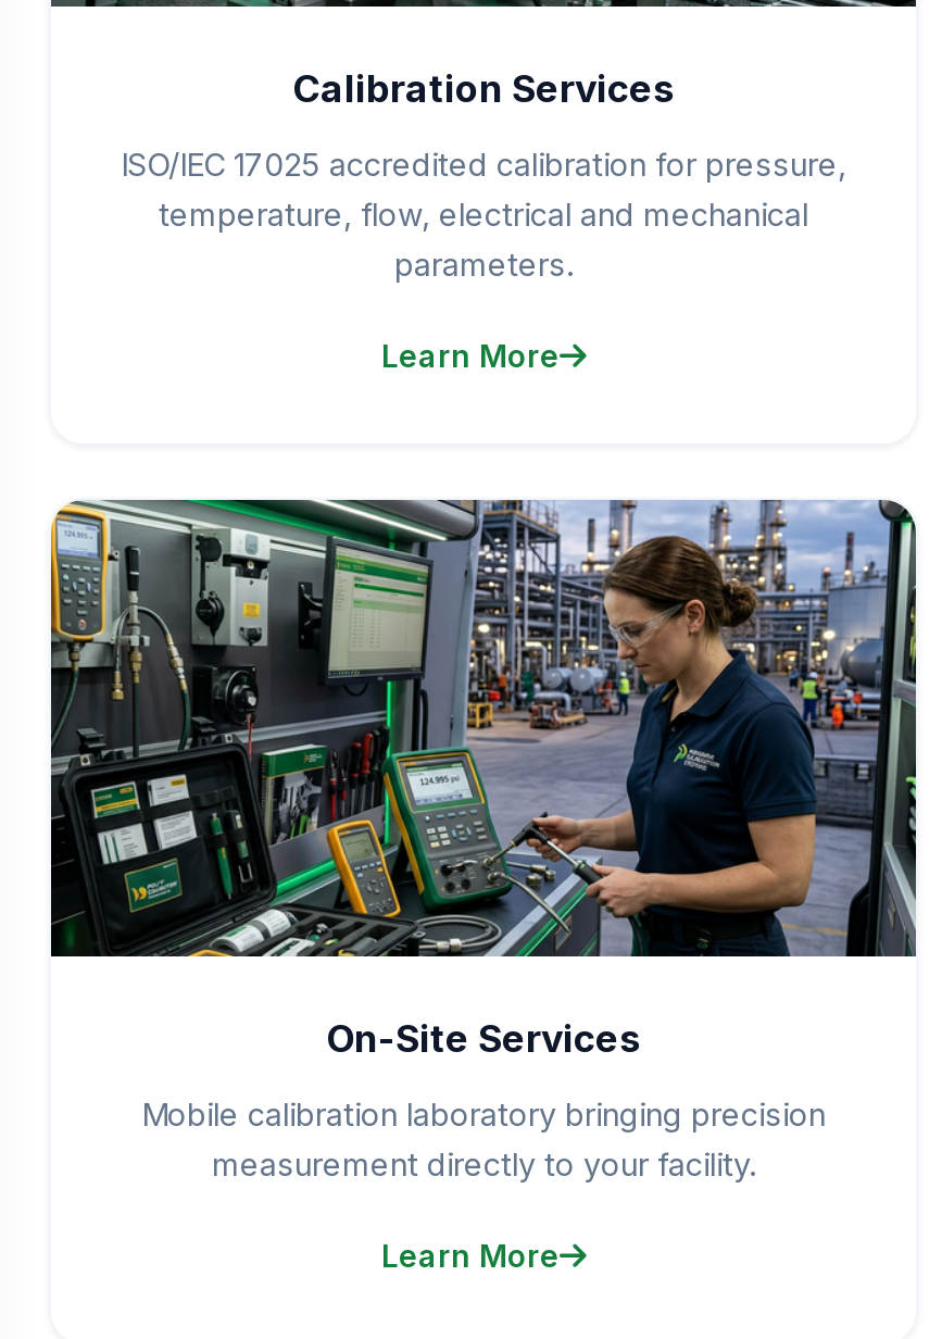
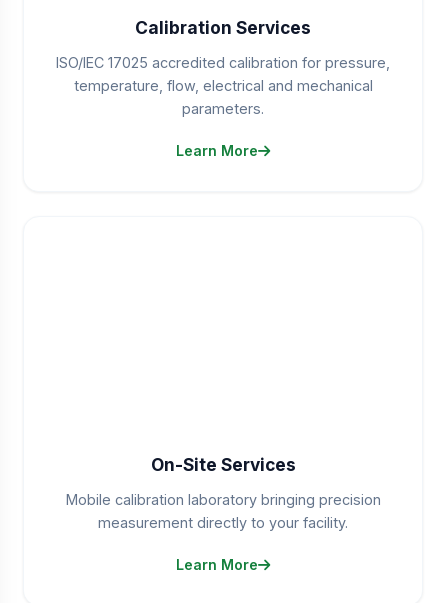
[49,498,918,959] [image] -> none

